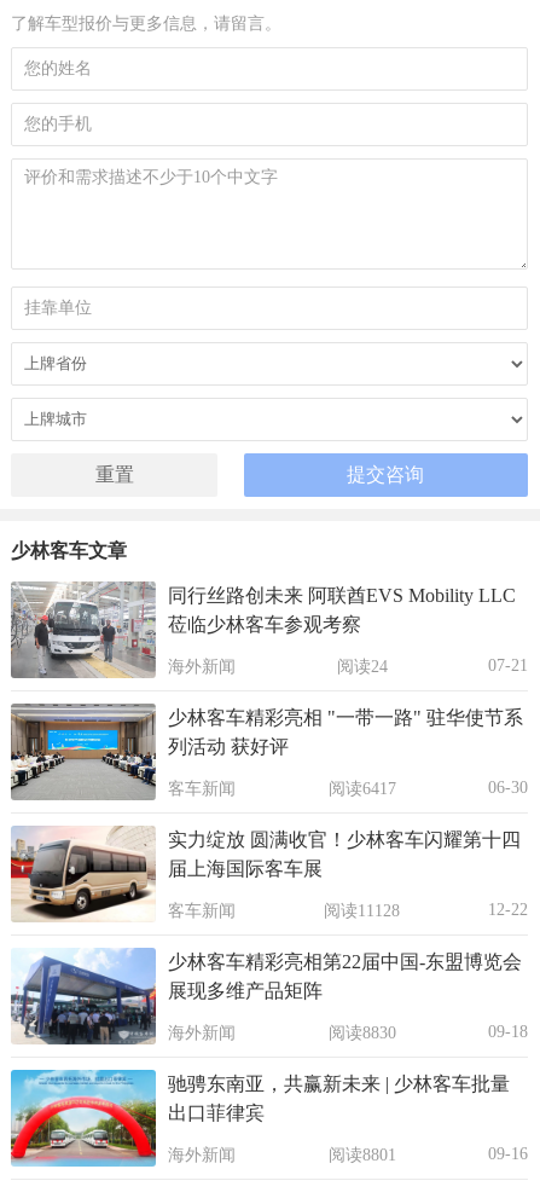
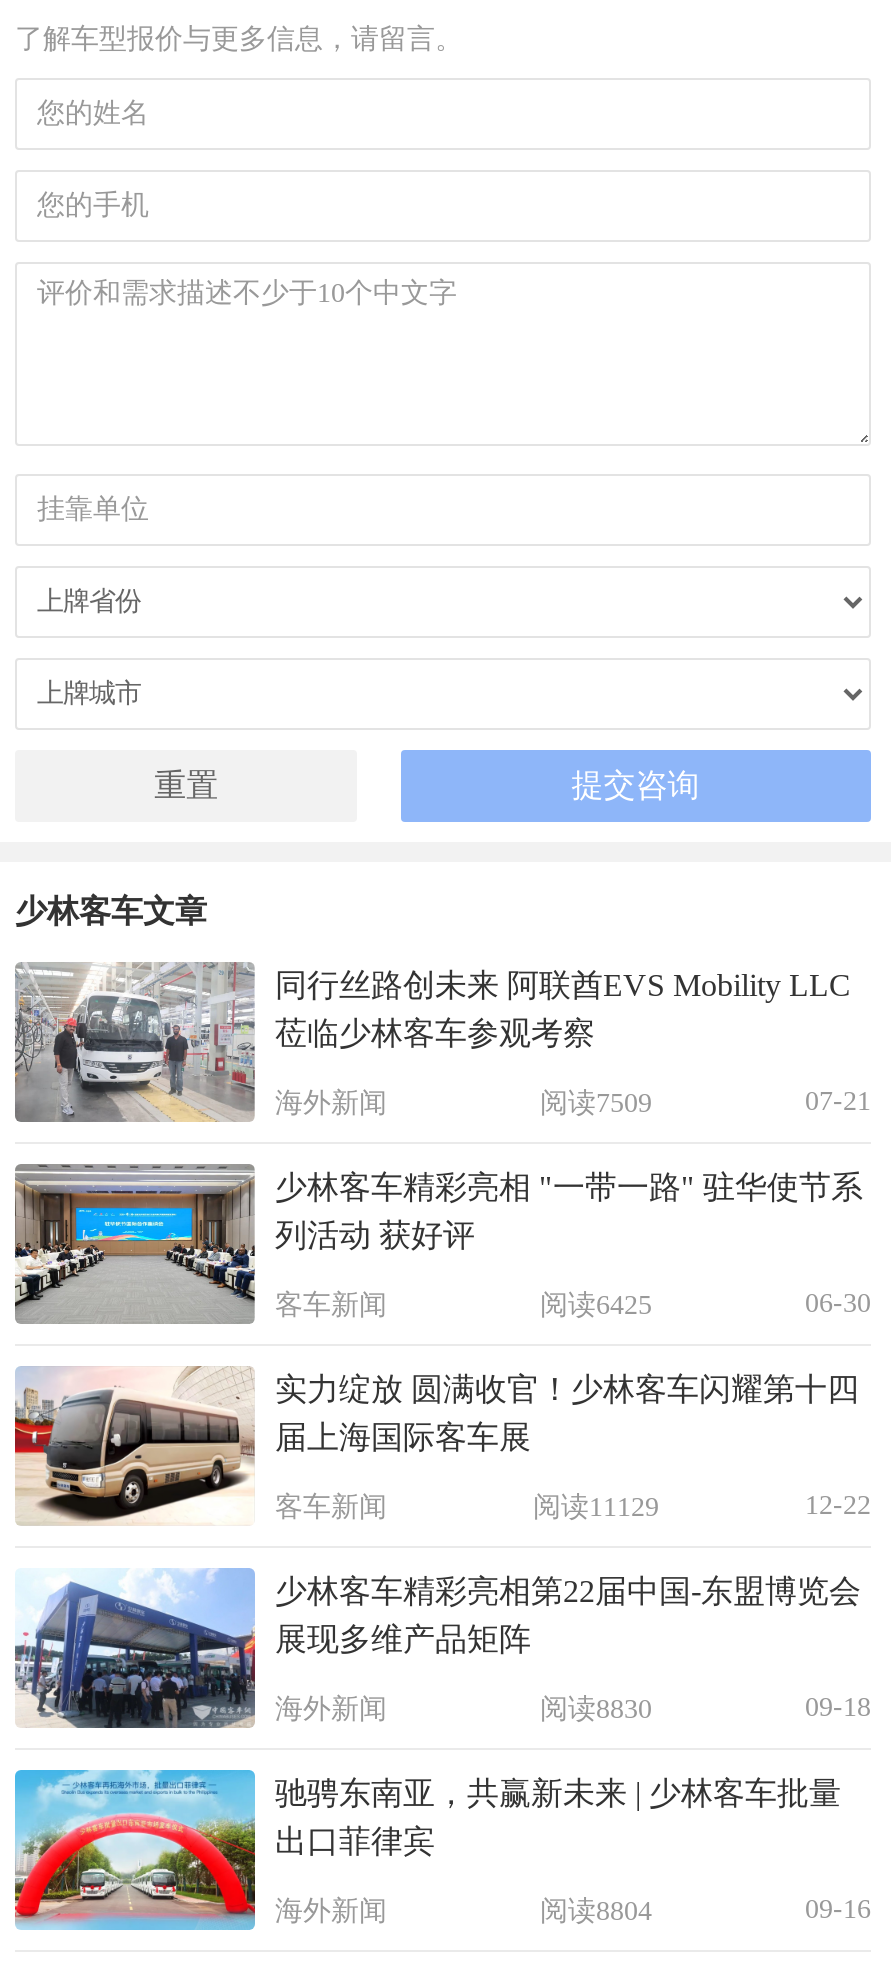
[336,657,387,675] 阅读24 -> [540,1087,652,1117] 阅读7509
[328,779,396,797] 阅读6417 -> [540,1289,652,1319] 阅读6425
[324,901,400,920] 阅读11128 -> [533,1491,659,1521] 阅读11129
[328,1146,396,1164] 阅读8801 -> [540,1895,652,1925] 阅读8804

